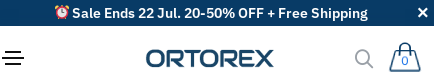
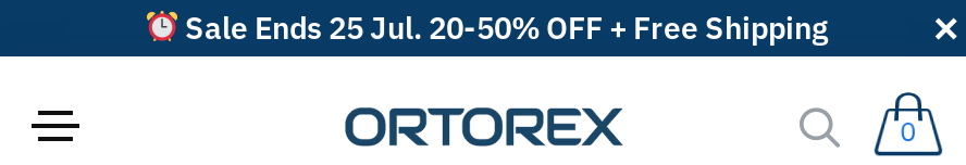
[69,4,368,22] Sale Ends 22 Jul. 20-50% OFF + Free Shipping -> [178,9,829,48] Sale Ends 25 Jul. 20-50% OFF + Free Shipping

